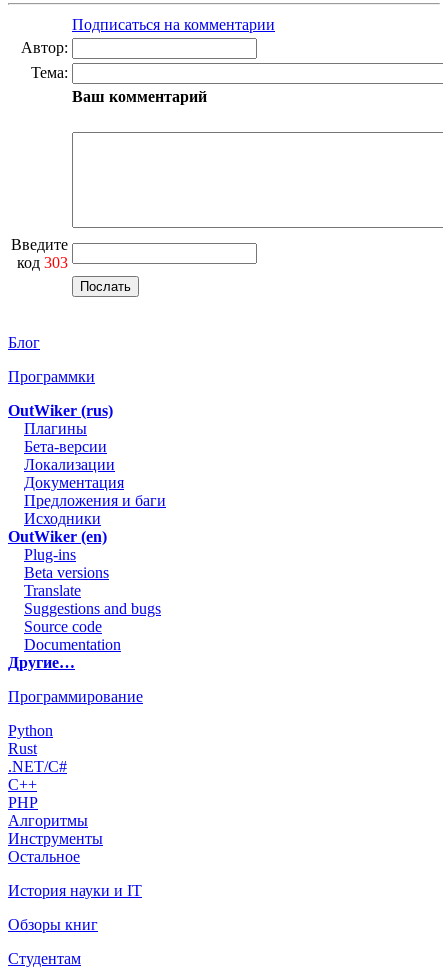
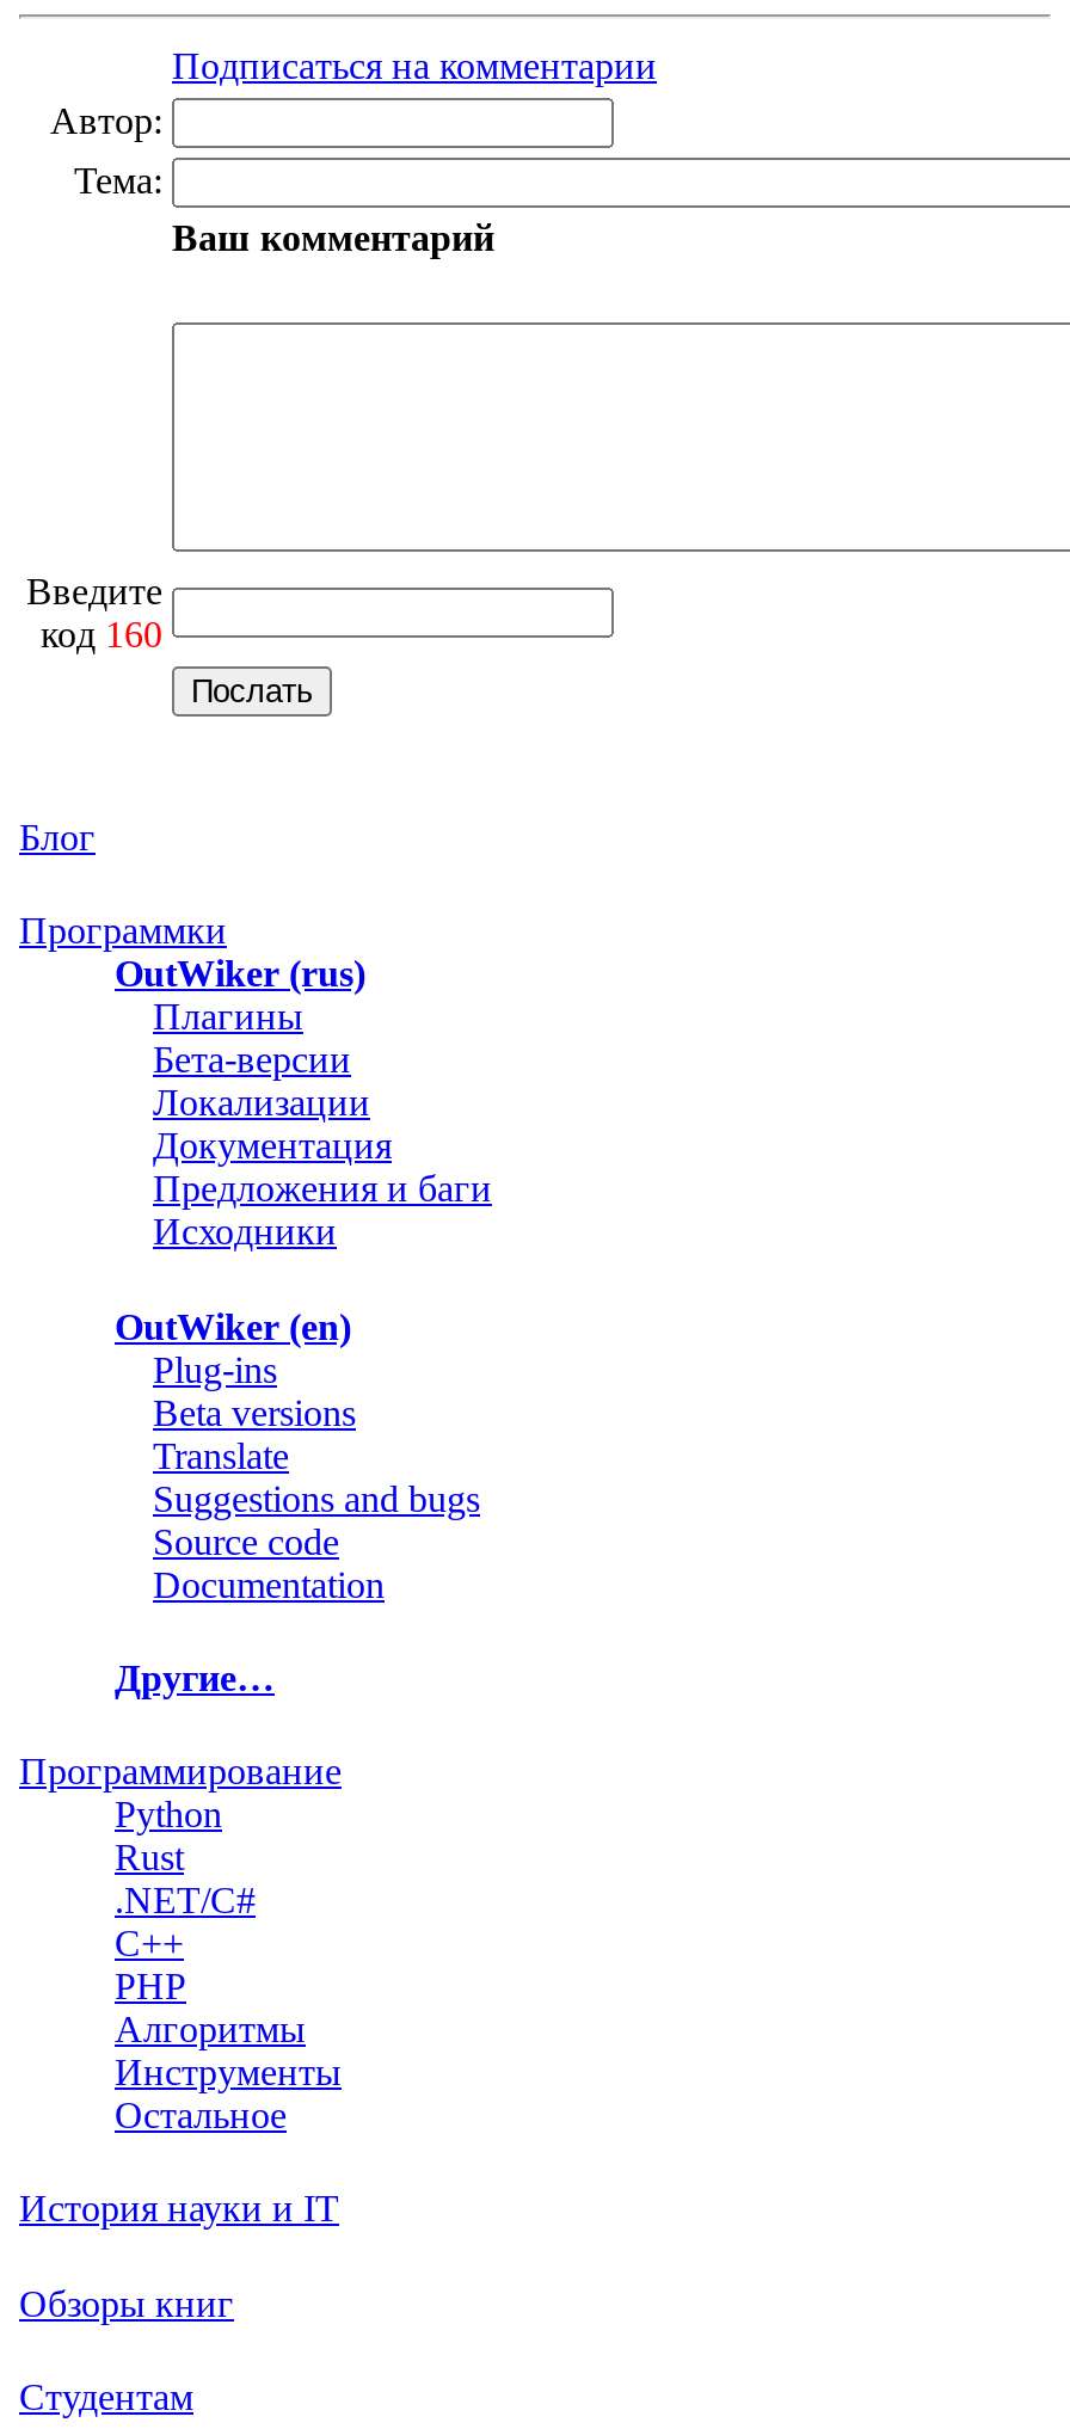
[17,254,68,271] код 303 -> [41,614,162,654] код 160

